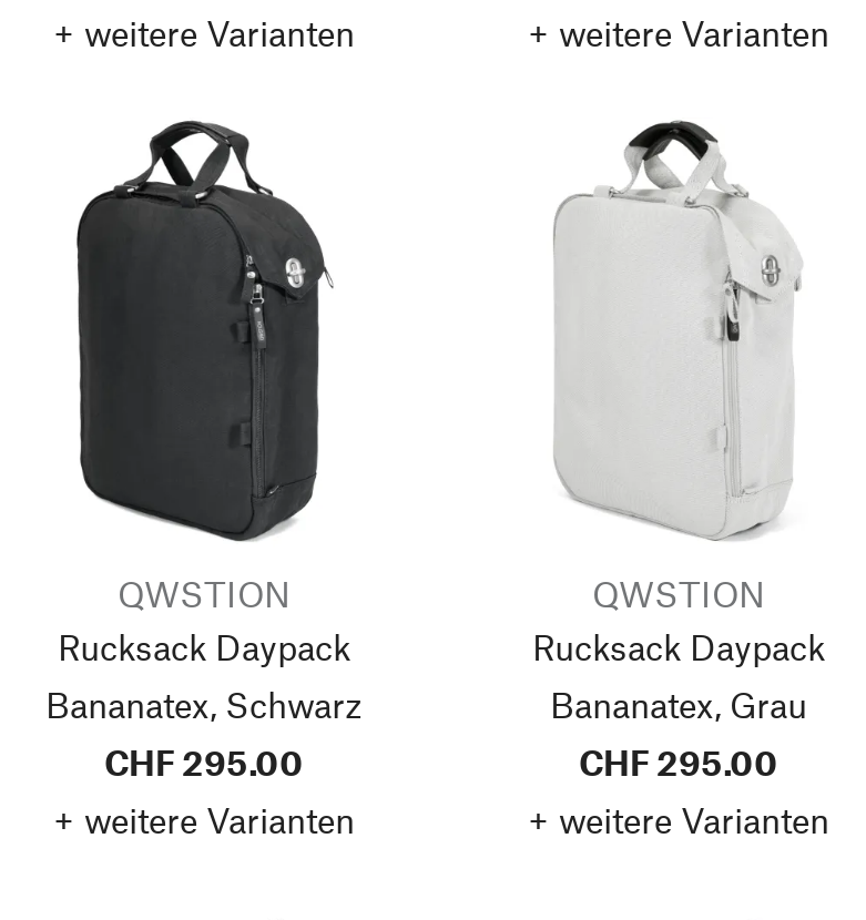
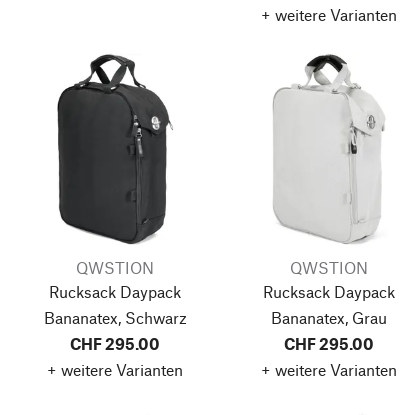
[53,11,355,53] + weitere Varianten -> none

